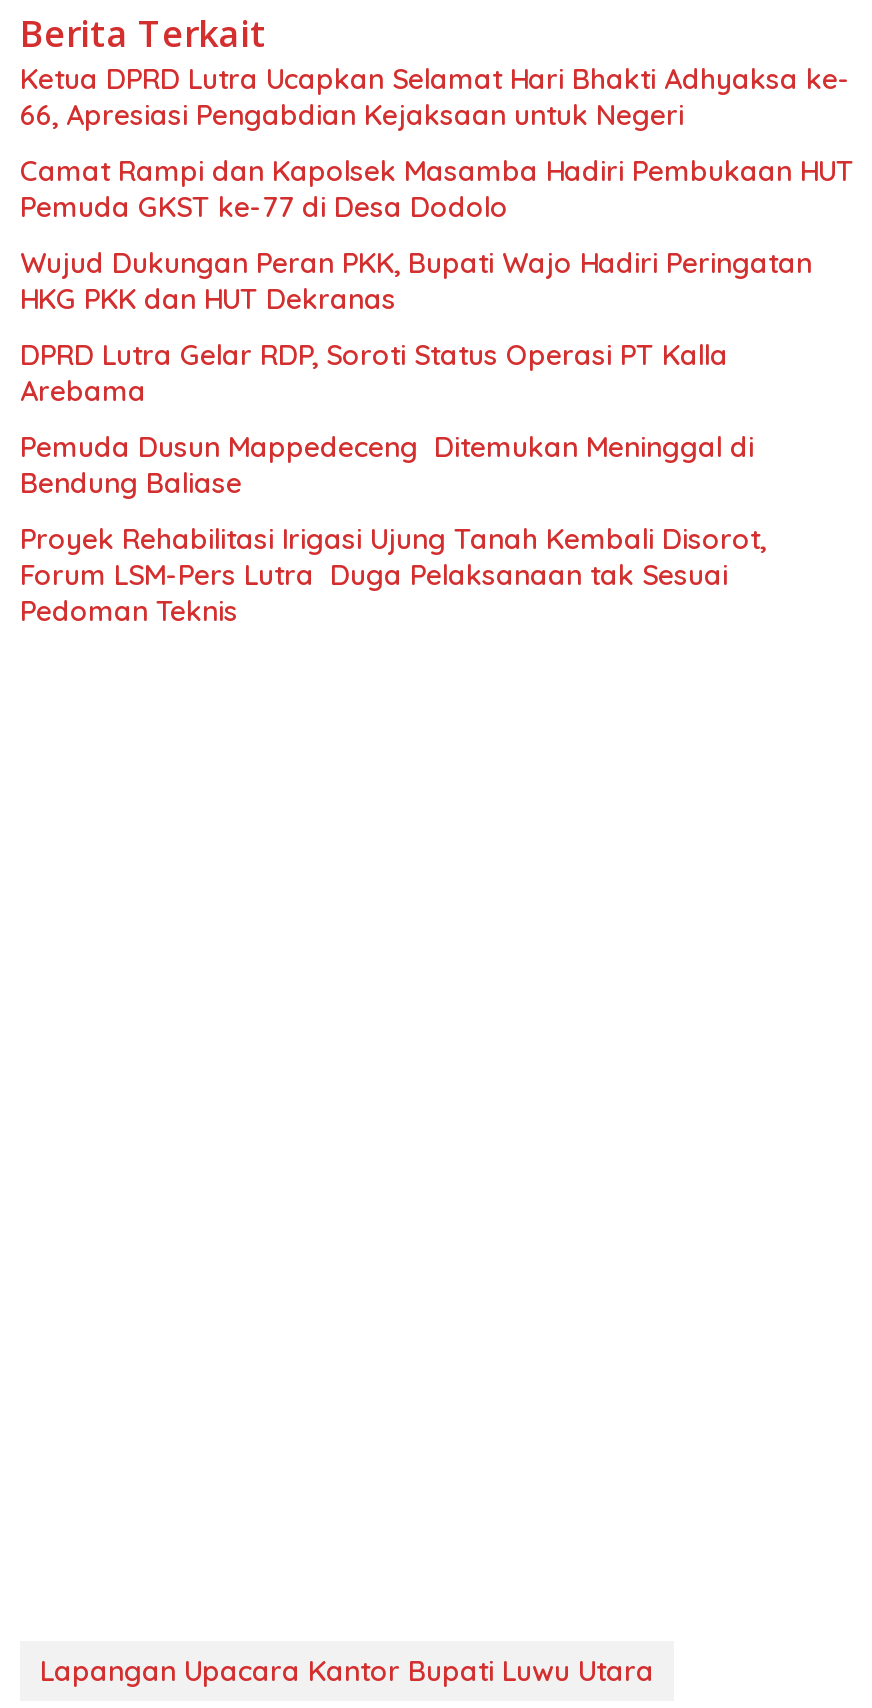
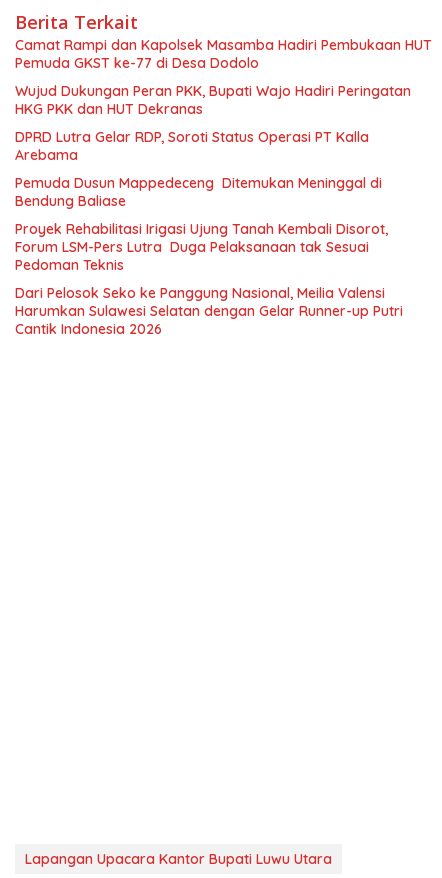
[20,62,850,134] Ketua DPRD Lutra Ucapkan Selamat Hari Bhakti Adhyaksa ke- | 66, Apresiasi Pengabdian Kejaksaan untuk Negeri -> none
moved [20,154,854,630] -> [15,36,432,274]: Camat Rampi dan Kapolsek Masamba Hadiri Pembukaan HUT | Pemuda GKST ke-77 di Desa Dodolo | Wujud Dukungan Peran PKK, Bupati Wajo Hadiri Peringatan | ... | Forum LSM-Pers Lutra Duga Pelaksanaan tak Sesuai | Pedoman Teknis
none -> [15,284,403,338] Dari Pelosok Seko ke Panggung Nasional, Meilia Valensi | Harumkan Sulawesi Selatan dengan Gelar Runner-up Putri | Cantik Indonesia 2026

